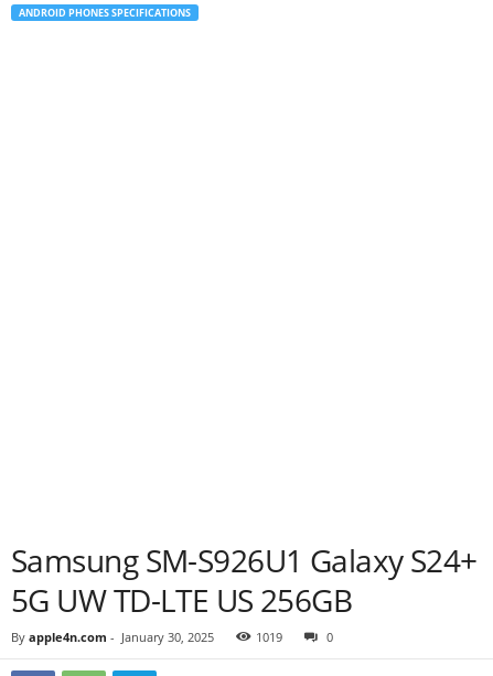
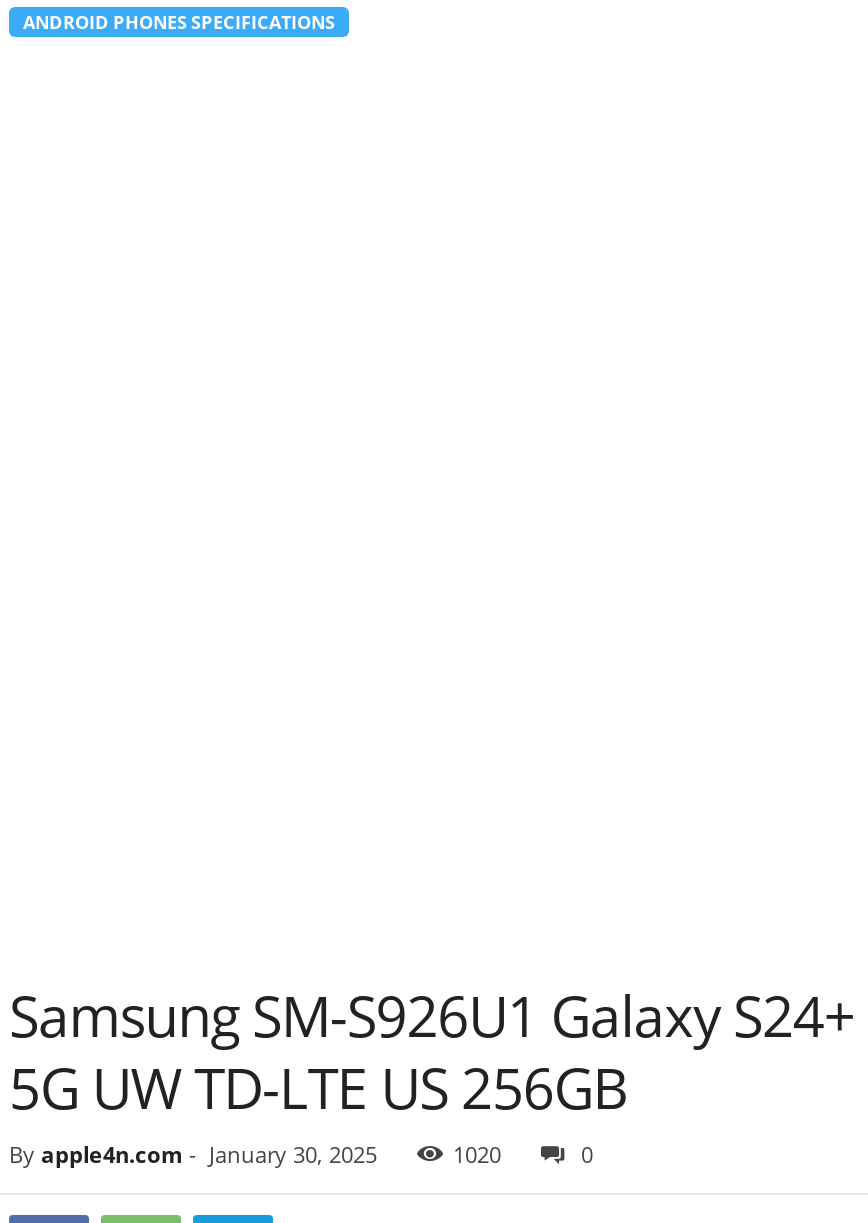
[256,629,282,645] 1019 -> [453,1139,501,1169] 1020

